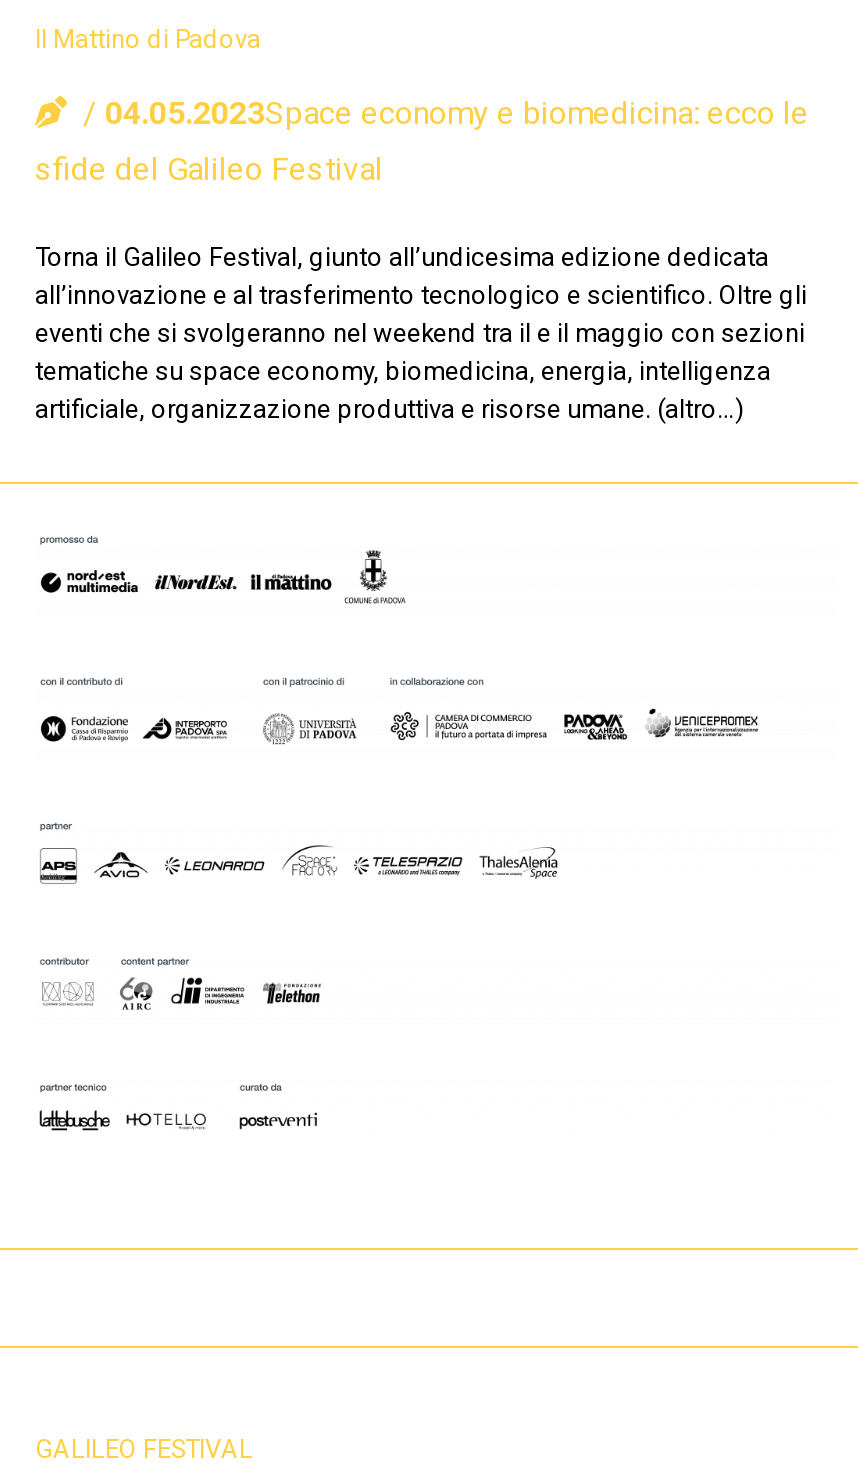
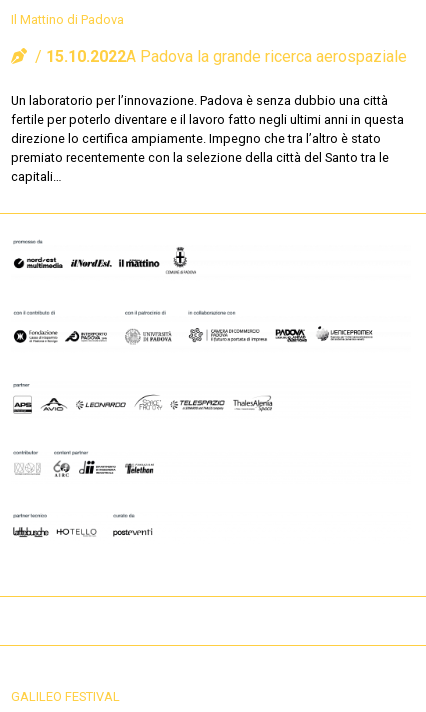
[35,94,809,424] 04.05.2023Space economy e biomedicina: ecco le | sfide del Galileo Festival | Torna il Galileo Festival, giunto all’undicesima edizione dedicata | all’innovazione e al trasferimento tecnologico e scientifico. Oltre gli | eventi che si svolgeranno nel weekend tra il e il maggio con sezioni | tematiche su space economy, biomedicina, energia, intelligenza | artificiale, organizzazione produttiva e risorse umane. (altro…) -> [11,47,407,184] 15.10.2022A Padova la grande ricerca aerospaziale | Un laboratorio per l’innovazione. Padova è senza dubbio una città | fertile per poterlo diventare e il lavoro fatto negli ultimi anni in questa | direzione lo certifica ampiamente. Impegno che tra l’altro è stato | premiato recentemente con la selezione della città del Santo tra le | capitali…

